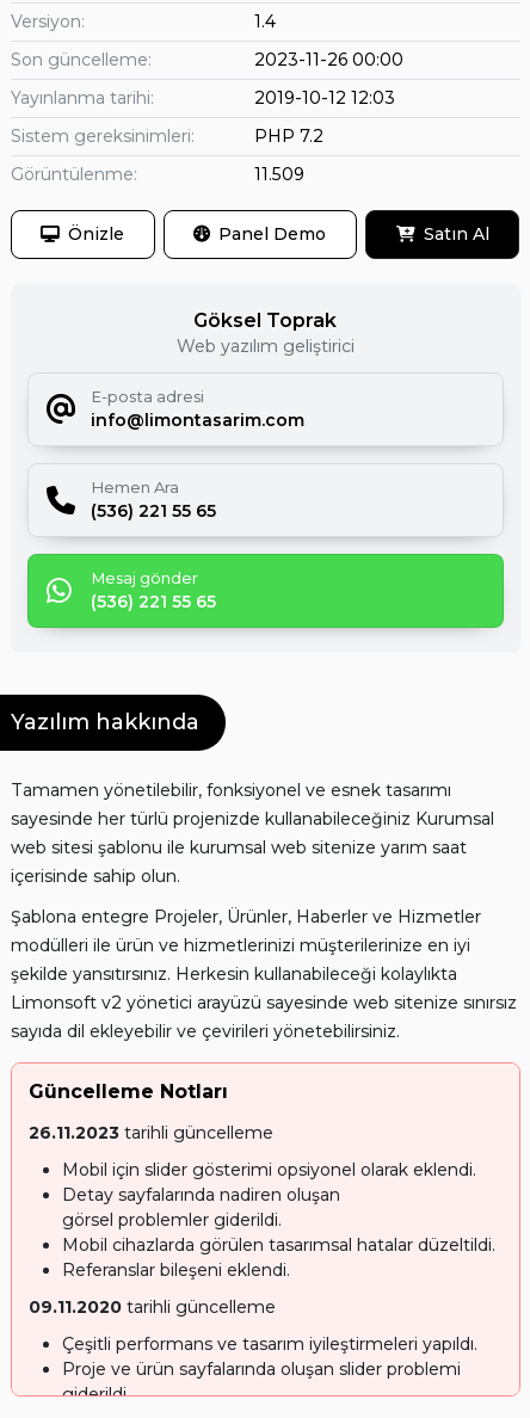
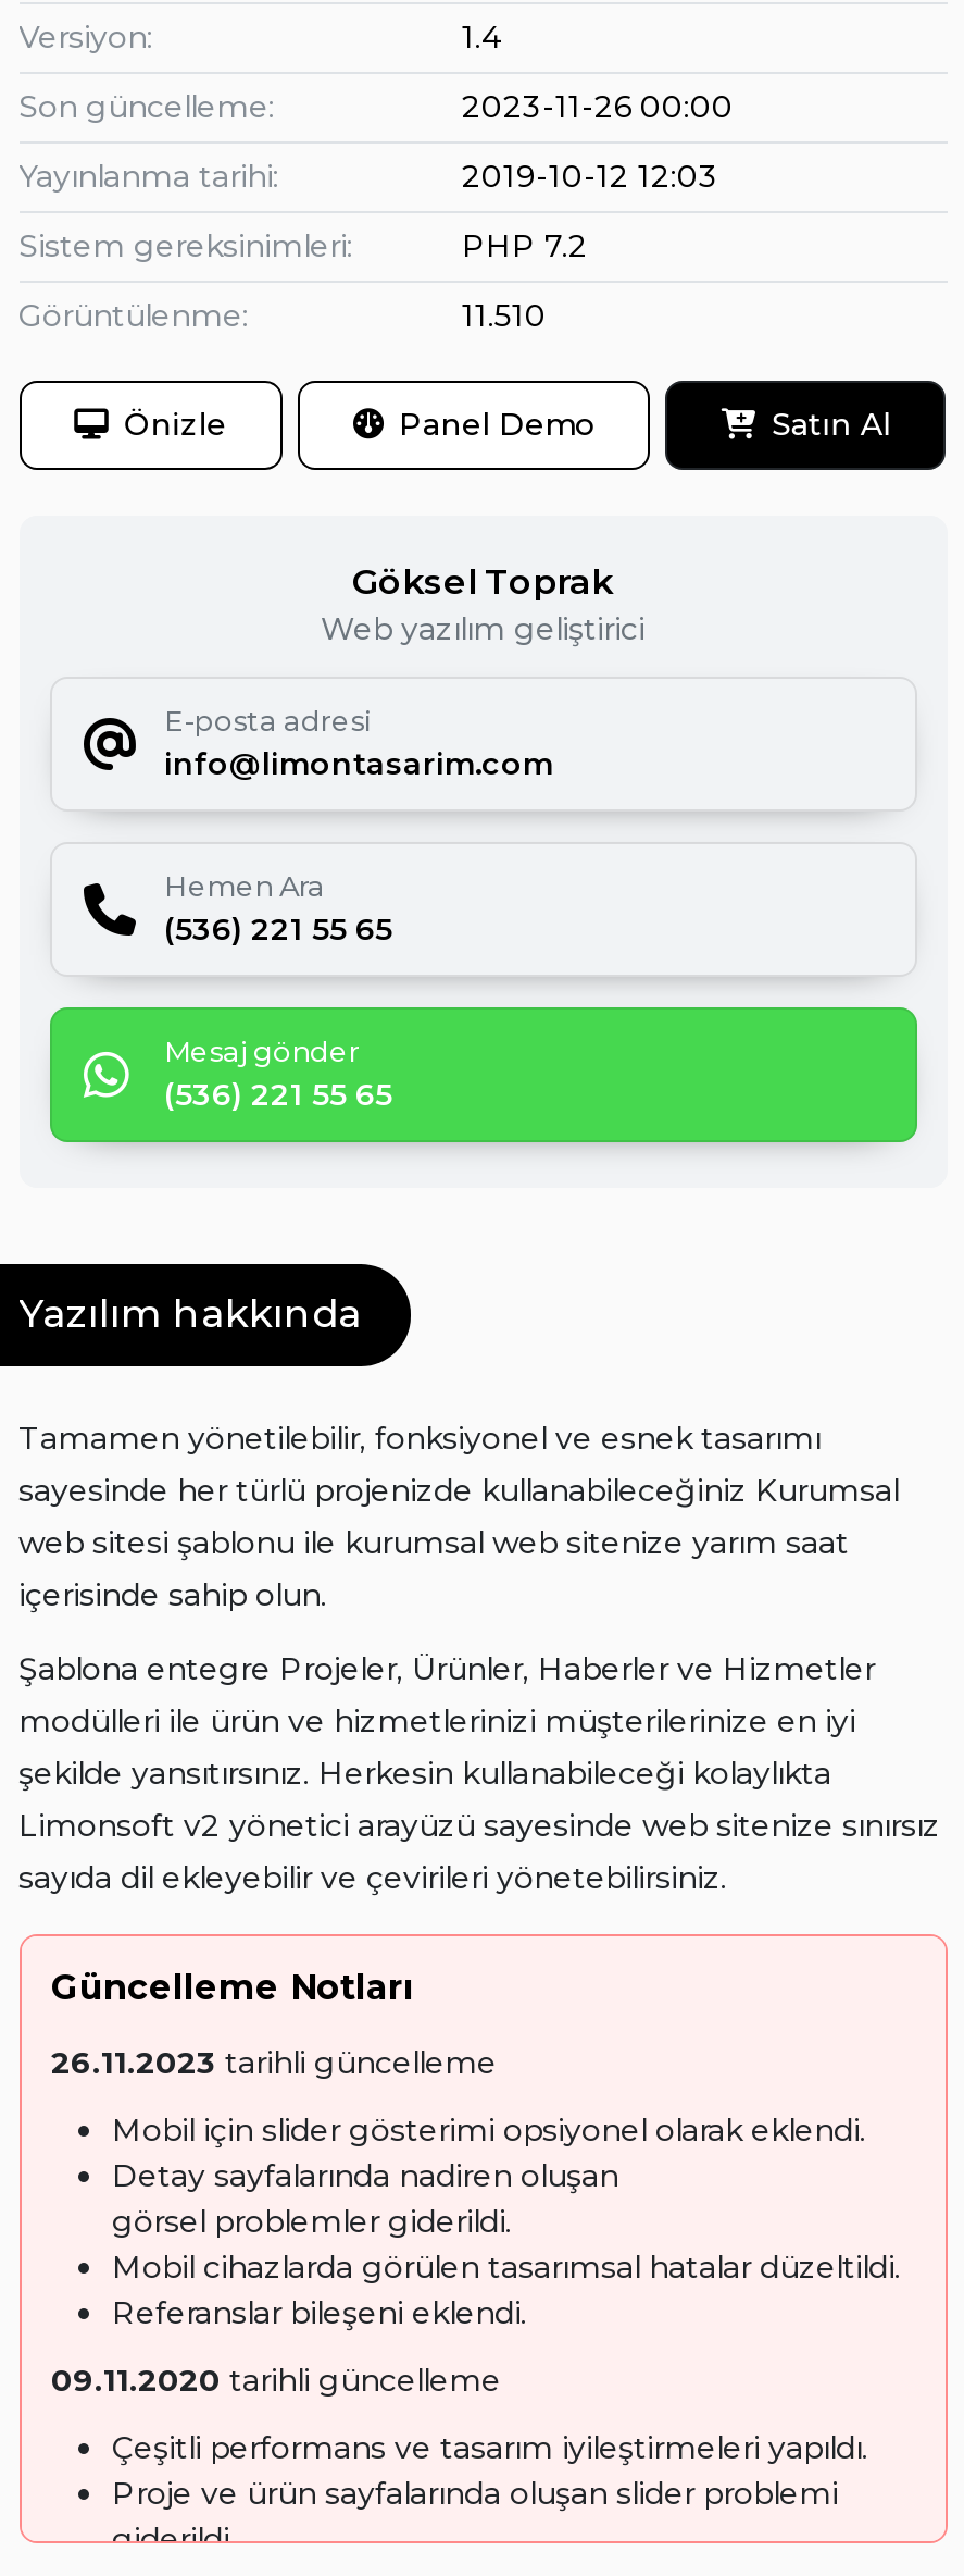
[254,164,304,185] 11.509 -> [462,296,547,335] 11.510

